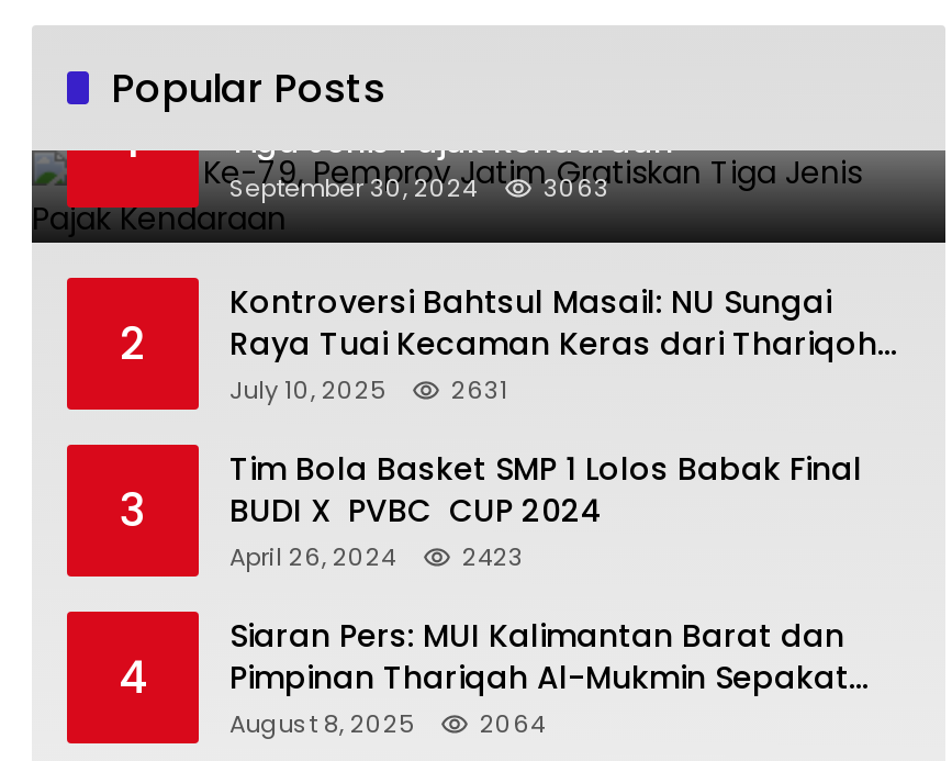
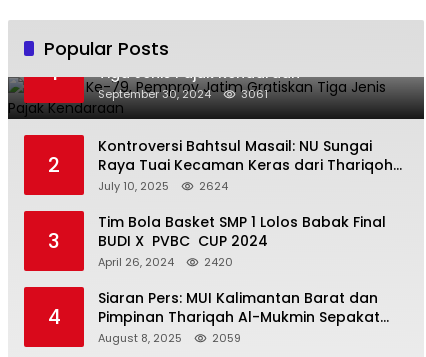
[229,170,609,206] September 30, 2024 3063 -> [98,86,268,102] September 30, 2024 3061
[451,372,508,408] 2631 -> [199,178,228,194] 2624
[229,539,524,575] April 26, 2024 2423 -> [98,254,233,270] April 26, 2024 2420
[480,706,546,741] 2064 -> [212,330,241,346] 2059

